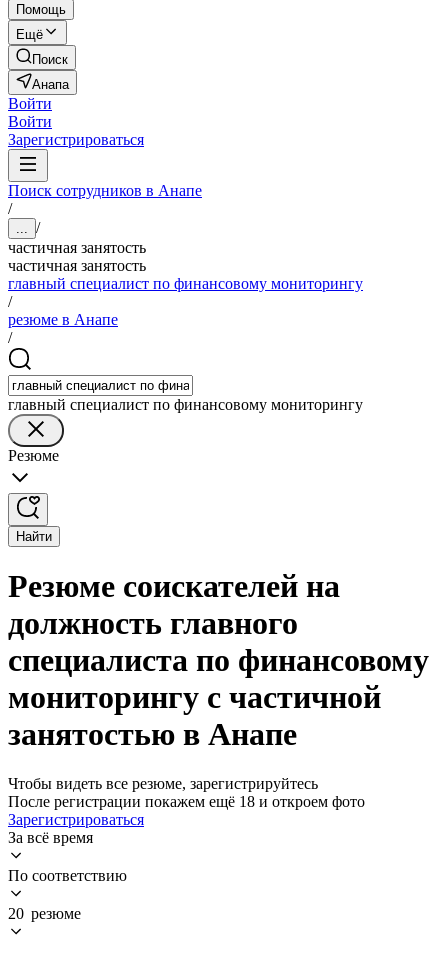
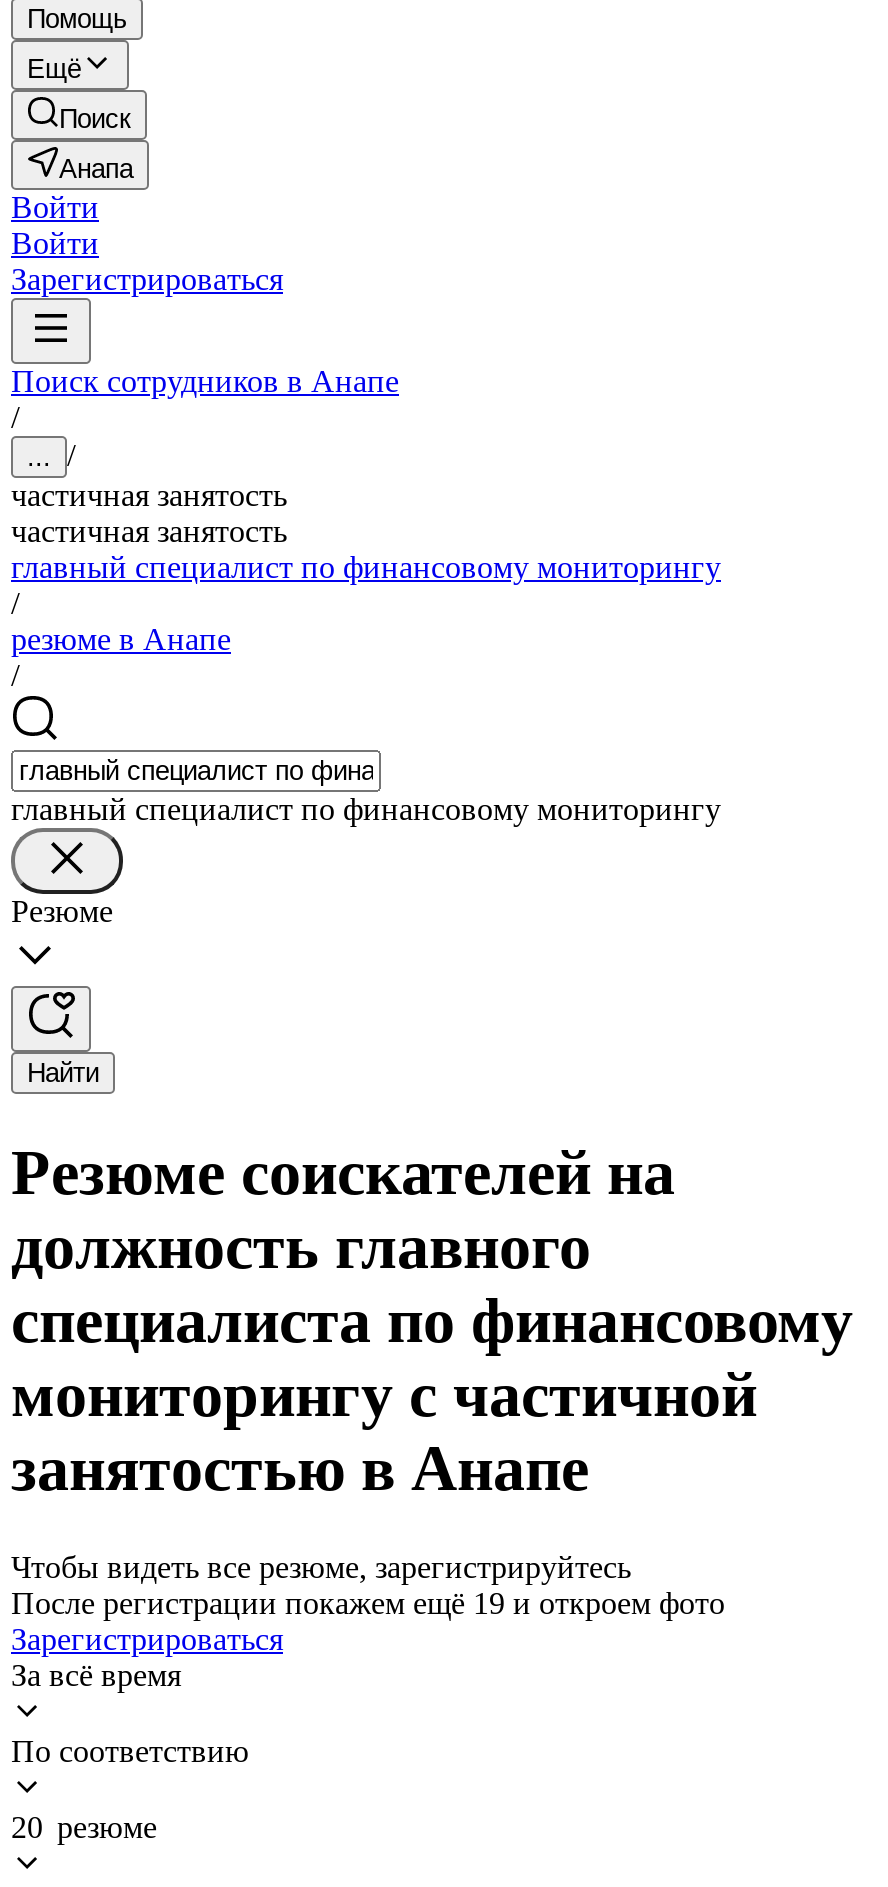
[8,793,365,810] После регистрации покажем ещё 18 и откроем фото -> [11,1586,725,1620] После регистрации покажем ещё 19 и откроем фото

